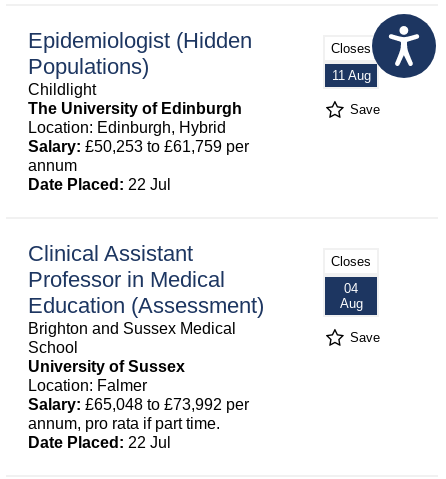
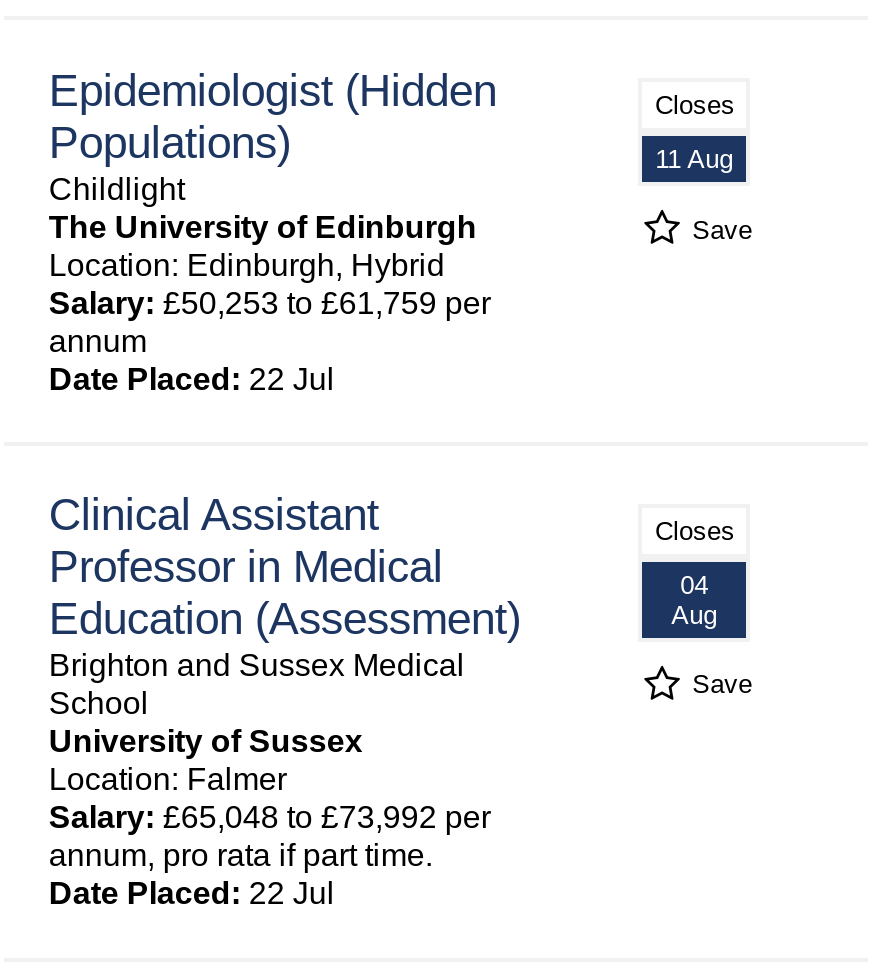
[372,13,437,79] [image] -> none

